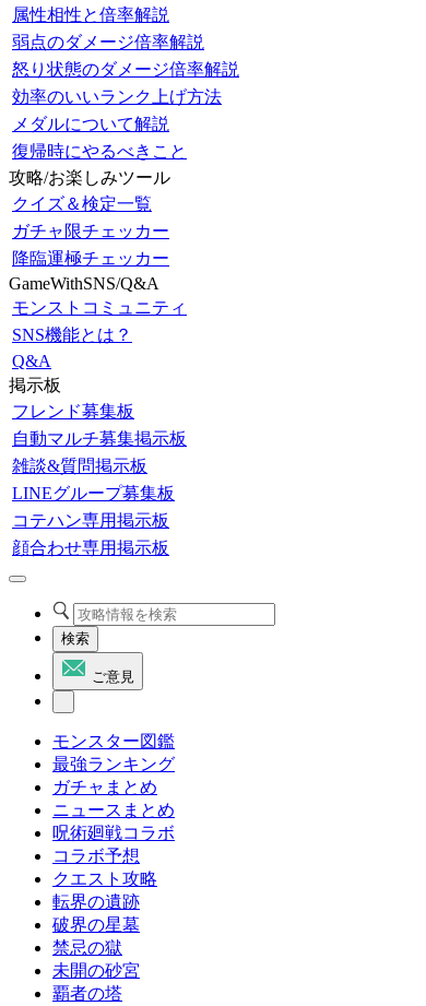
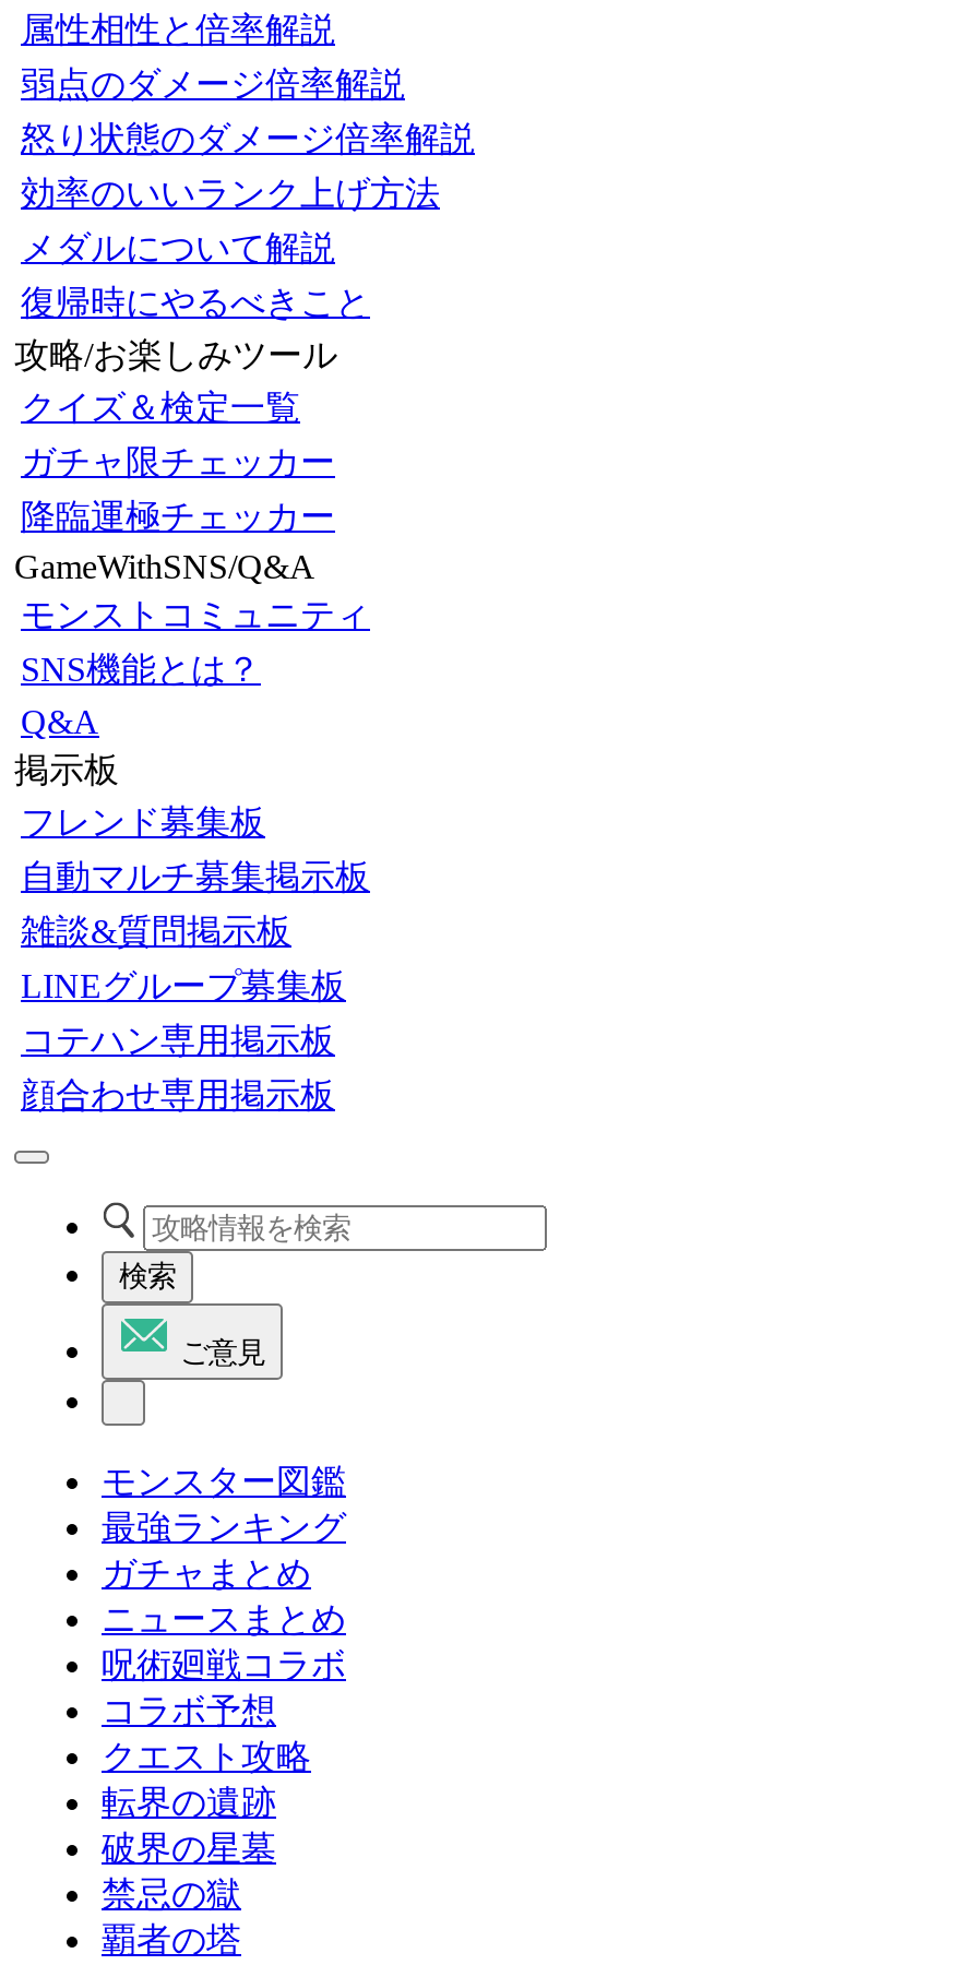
[52,961,140,980] 未開の砂宮 -> none

